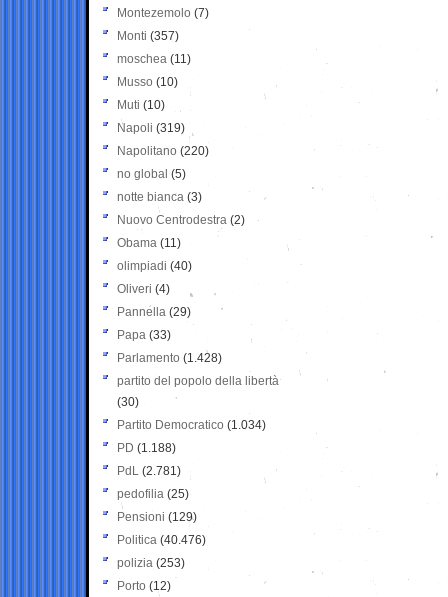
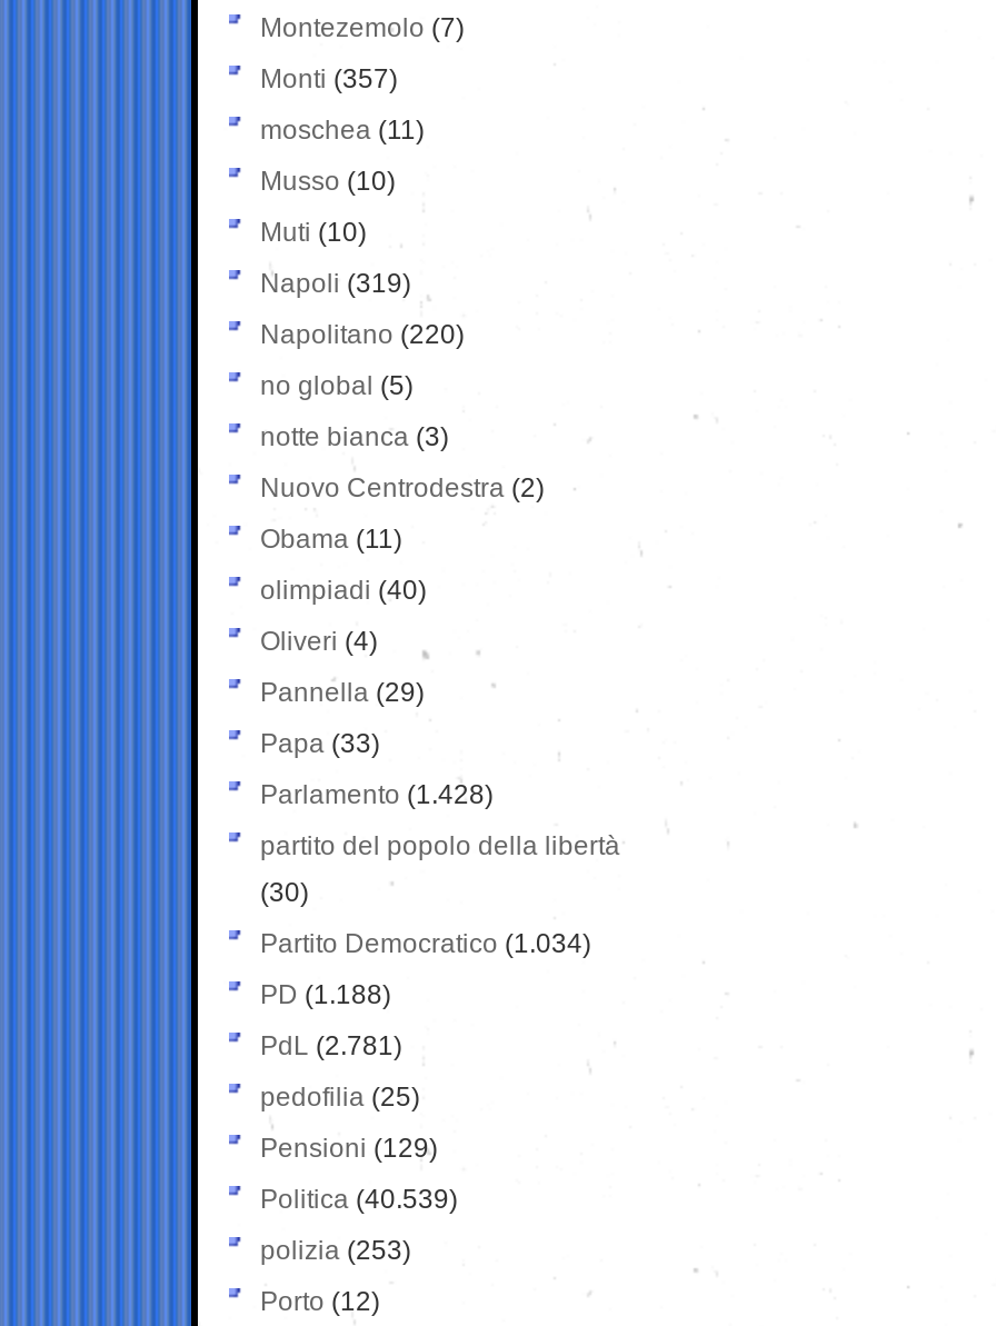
[117,533,206,547] Politica (40.476) -> [260,1184,458,1215] Politica (40.539)

